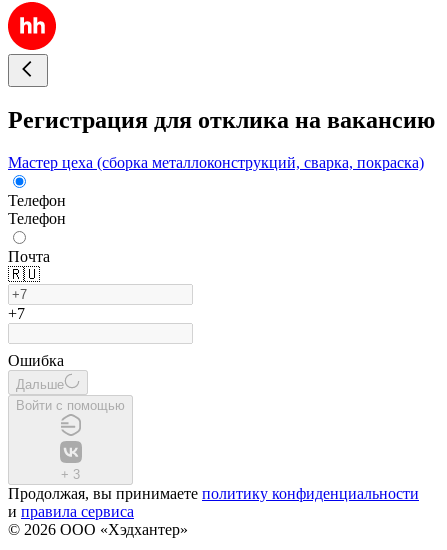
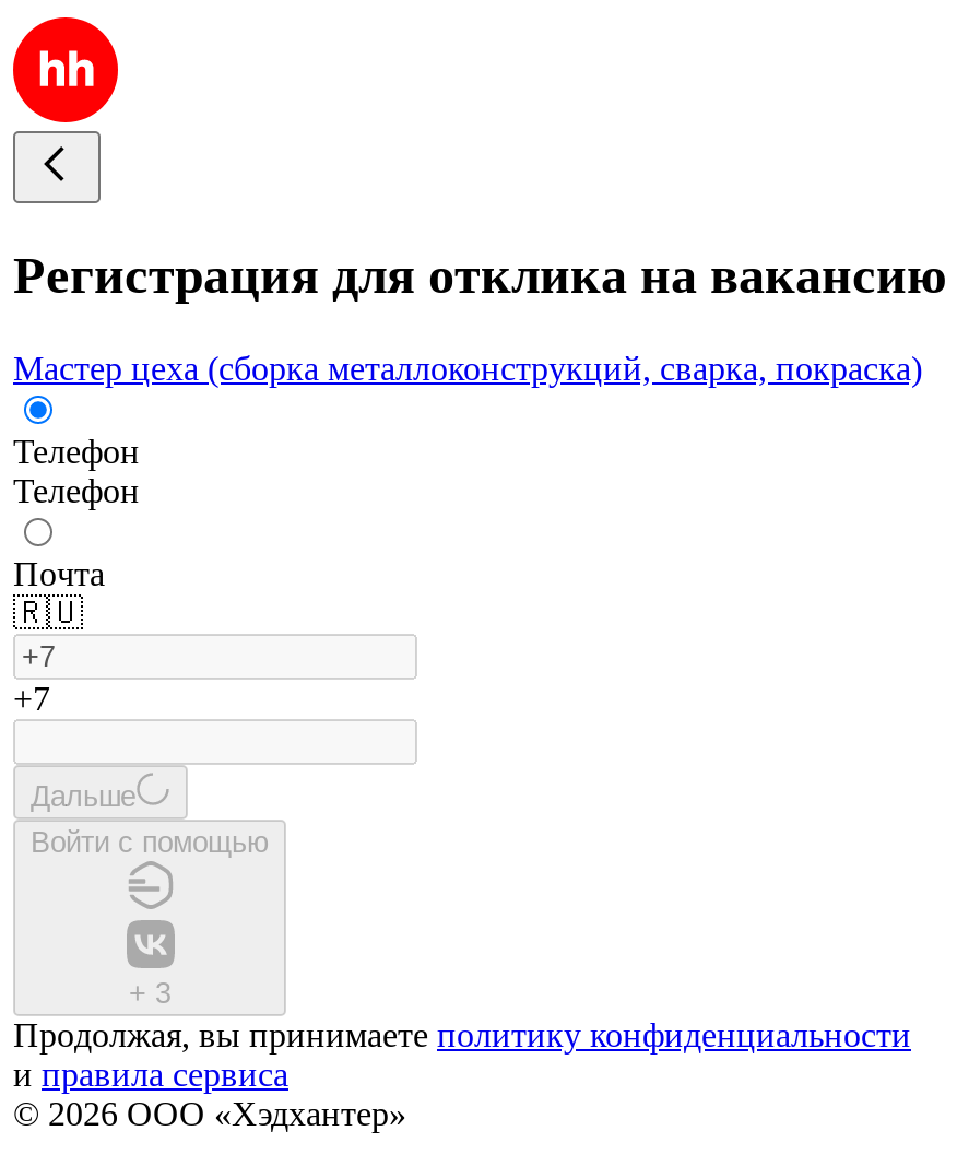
[8,352,64,369] Ошибка -> none

